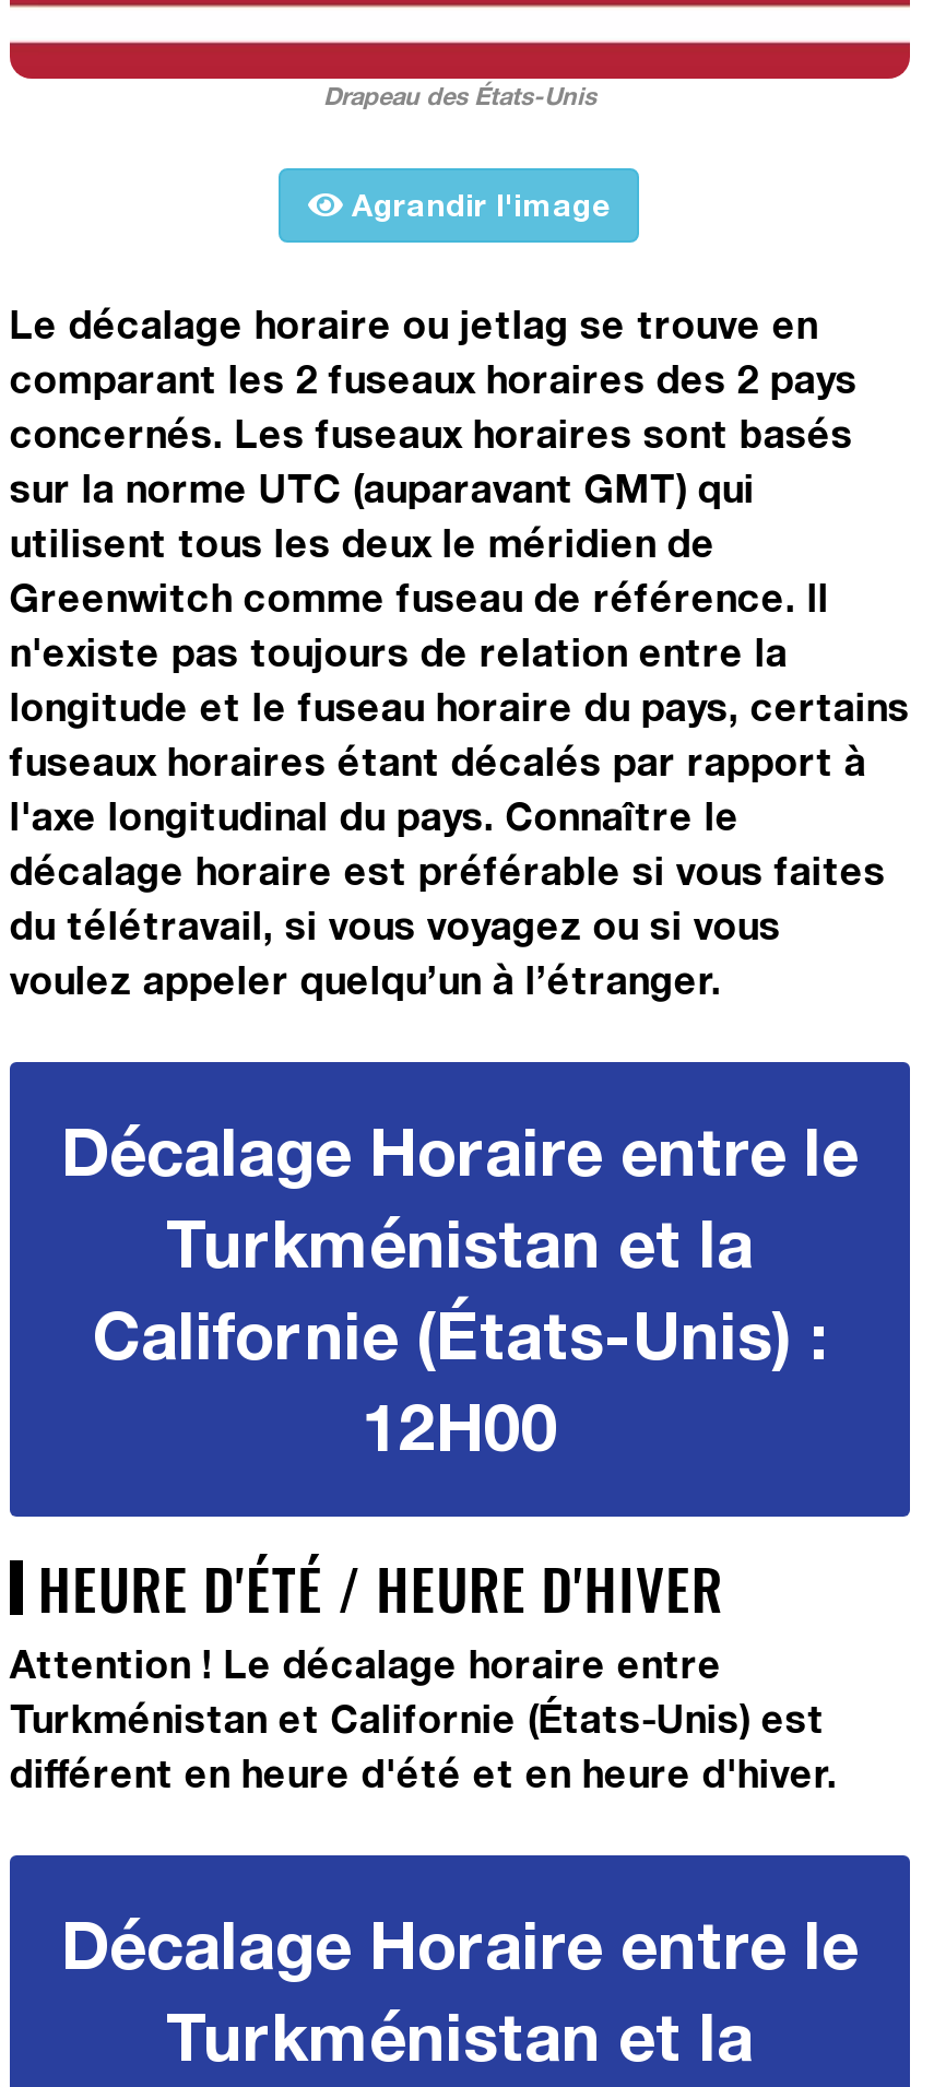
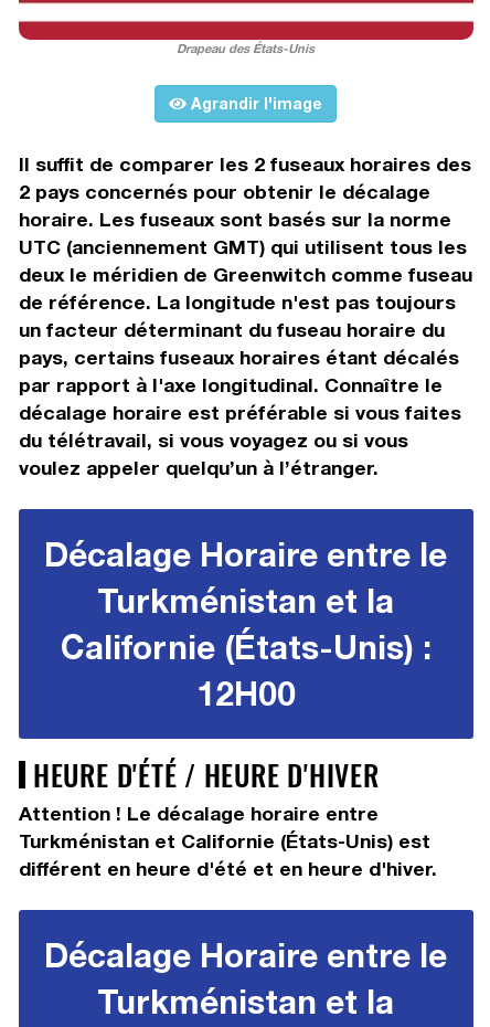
[10,302,910,840] Le décalage horaire ou jetlag se trouve en | comparant les 2 fuseaux horaires des 2 pays | concernés. Les fuseaux horaires sont basés | sur la norme UTC (auparavant GMT) qui | utilisent tous les deux le méridien de | Greenwitch comme fuseau de référence. Il | n'existe pas toujours de relation entre la | longitude et le fuseau horaire du pays, certains | fuseaux horaires étant décalés par rapport à | l'axe longitudinal du pays. Connaître le -> [19,153,472,397] Il suffit de comparer les 2 fuseaux horaires des | 2 pays concernés pour obtenir le décalage | horaire. Les fuseaux sont basés sur la norme | UTC (anciennement GMT) qui utilisent tous les | deux le méridien de Greenwitch comme fuseau | de référence. La longitude n'est pas toujours | un facteur déterminant du fuseau horaire du | pays, certains fuseaux horaires étant décalés | par rapport à l'axe longitudinal. Connaître le

